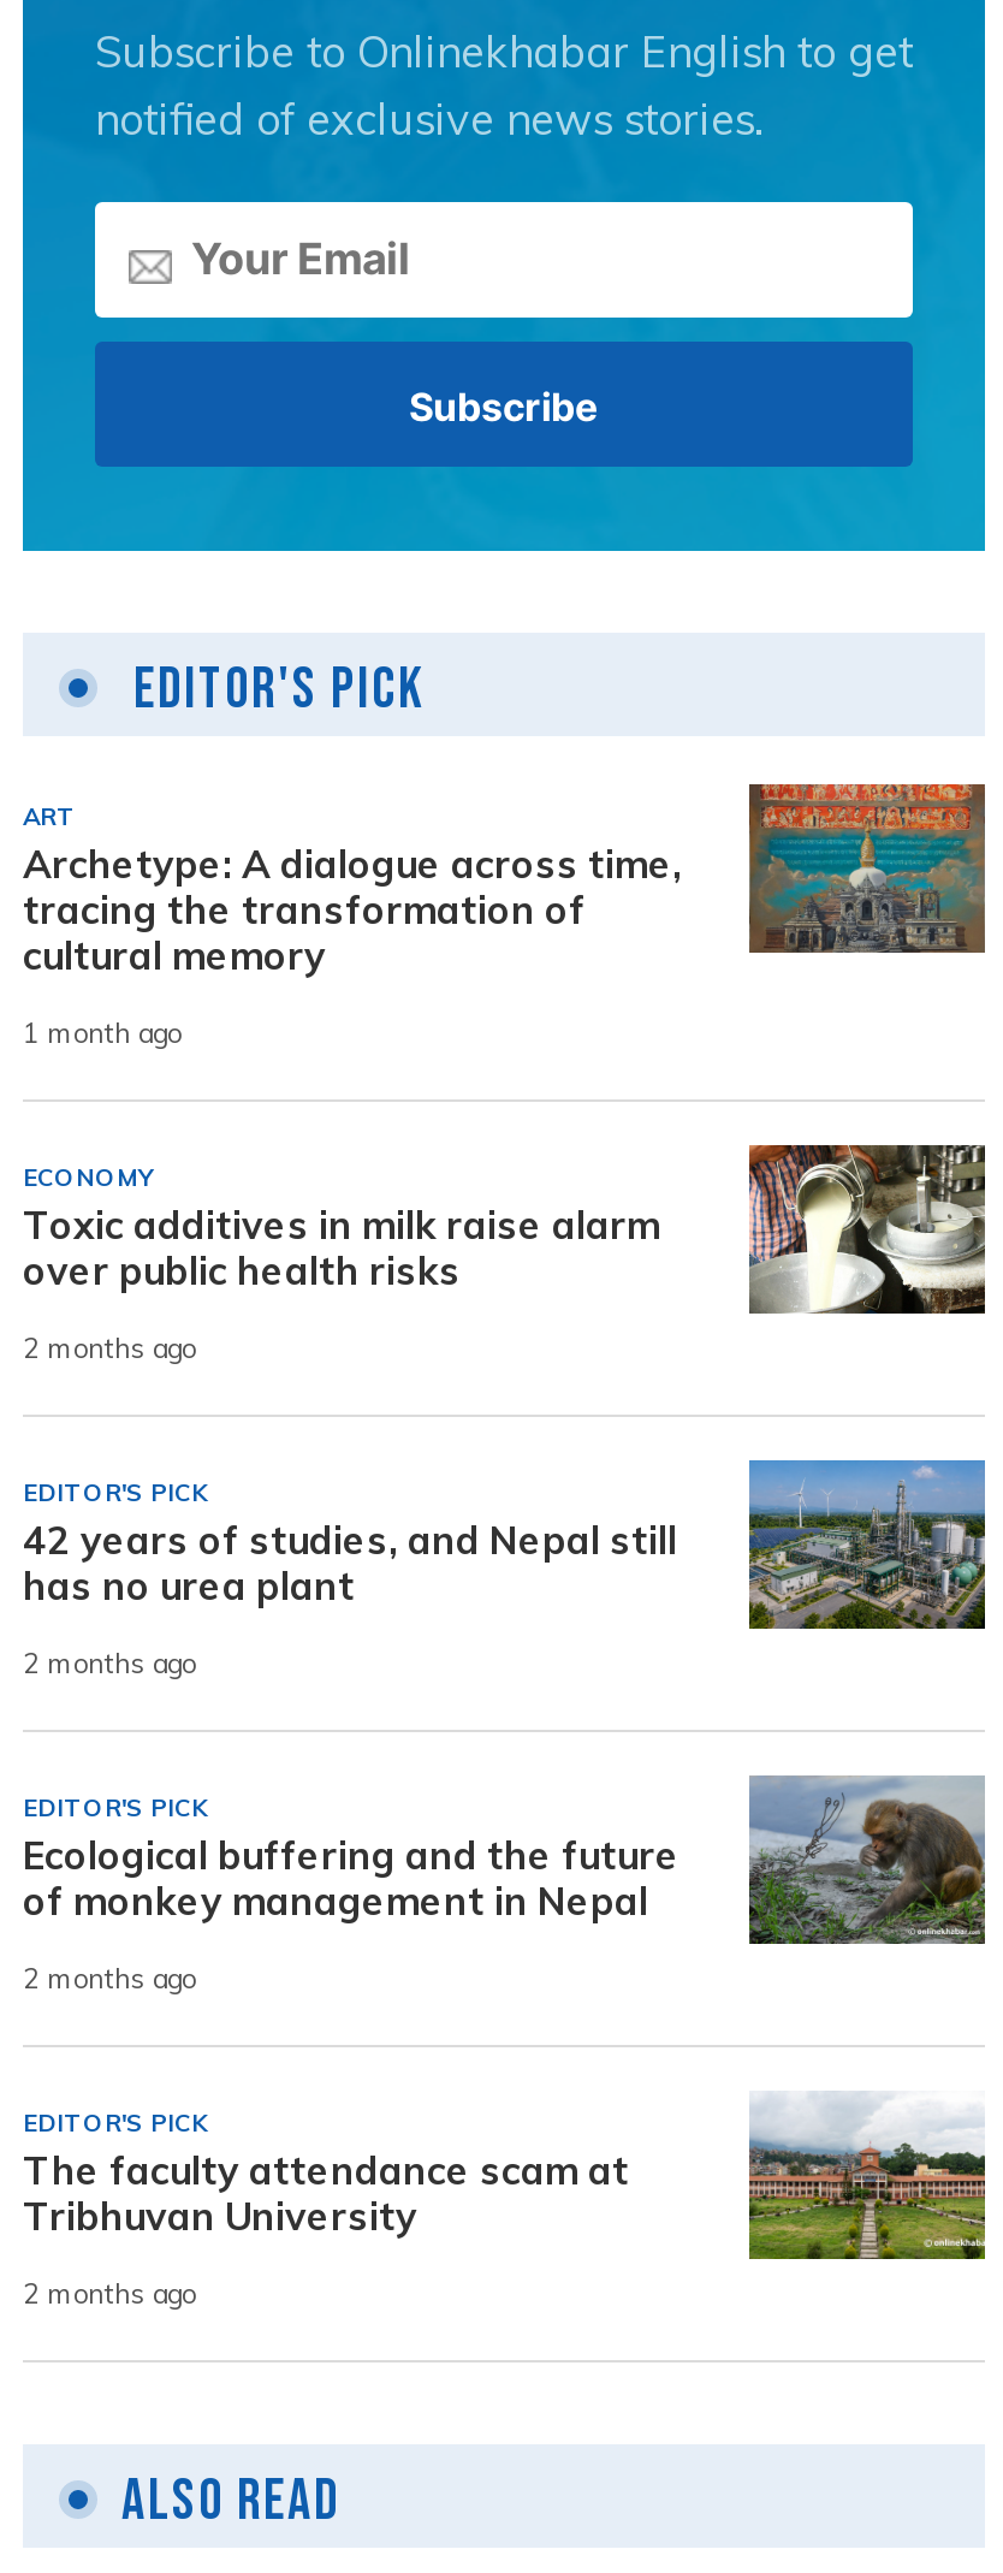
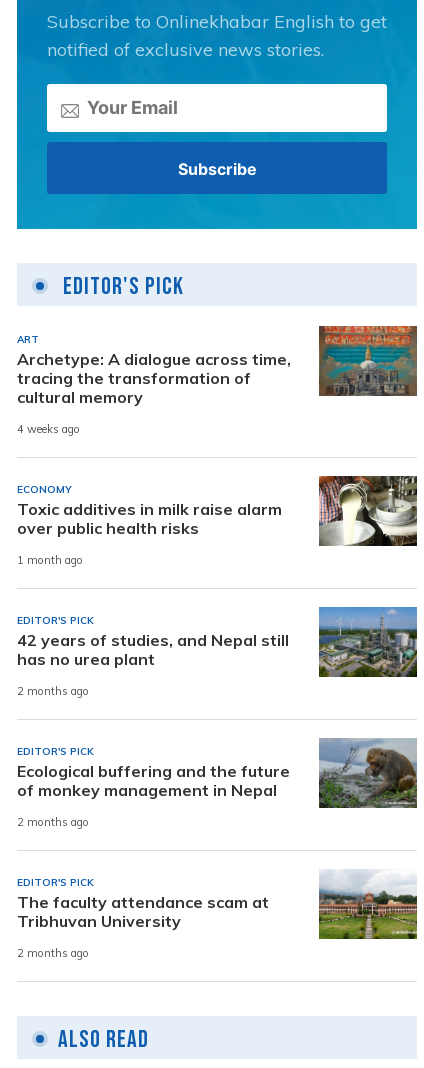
[23,1016,182,1049] 1 month ago -> [17,422,80,436] 4 weeks ago
[23,1331,196,1365] 2 months ago -> [17,553,83,567] 1 month ago

